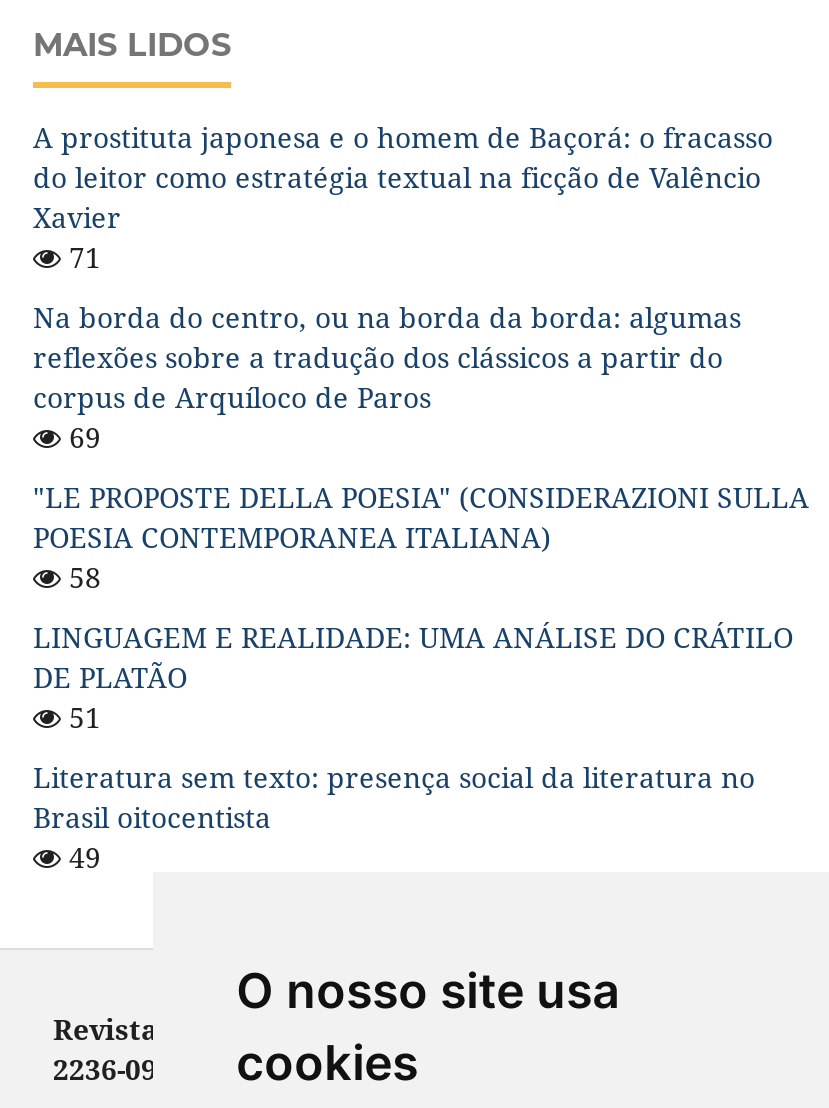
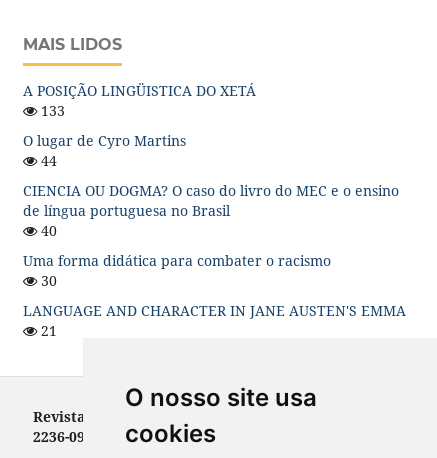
[33,118,773,276] A prostituta japonesa e o homem de Baçorá: o fracasso | do leitor como estratégia textual na ficção de Valêncio | Xavier | 71 -> [23,81,256,120] A POSIÇÃO LINGÜISTICA DO XETÁ | 133
[33,298,741,456] Na borda do centro, ou na borda da borda: algumas | reflexões sobre a tradução dos clássicos a partir do | corpus de Arquíloco de Paros | 69 -> [23,131,186,170] O lugar de Cyro Martins | 44
[33,478,809,596] "LE PROPOSTE DELLA POESIA" (CONSIDERAZIONI SULLA | POESIA CONTEMPORANEA ITALIANA) | 58 -> [23,181,399,240] CIENCIA OU DOGMA? O caso do livro do MEC e o ensino | de língua portuguesa no Brasil | 40
[33,618,793,736] LINGUAGEM E REALIDADE: UMA ANÁLISE DO CRÁTILO | DE PLATÃO | 51 -> [23,251,331,290] Uma forma didática para combater o racismo | 30
[33,758,755,876] Literatura sem texto: presença social da literatura no | Brasil oitocentista | 49 -> [23,301,406,340] LANGUAGE AND CHARACTER IN JANE AUSTEN'S EMMA | 21

